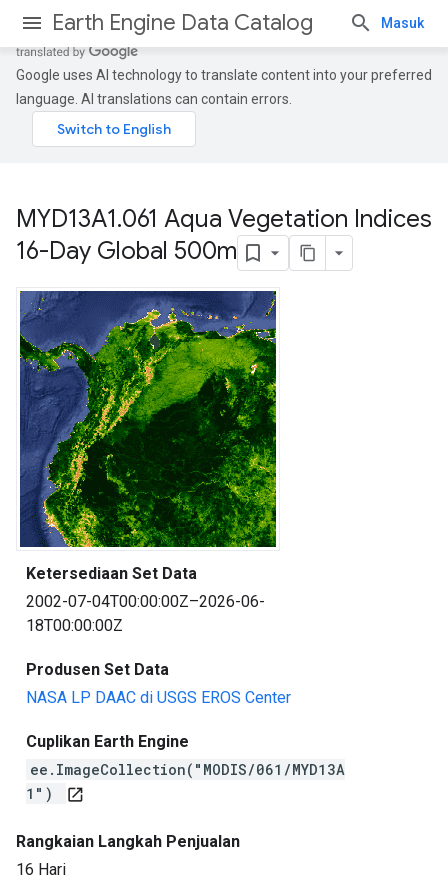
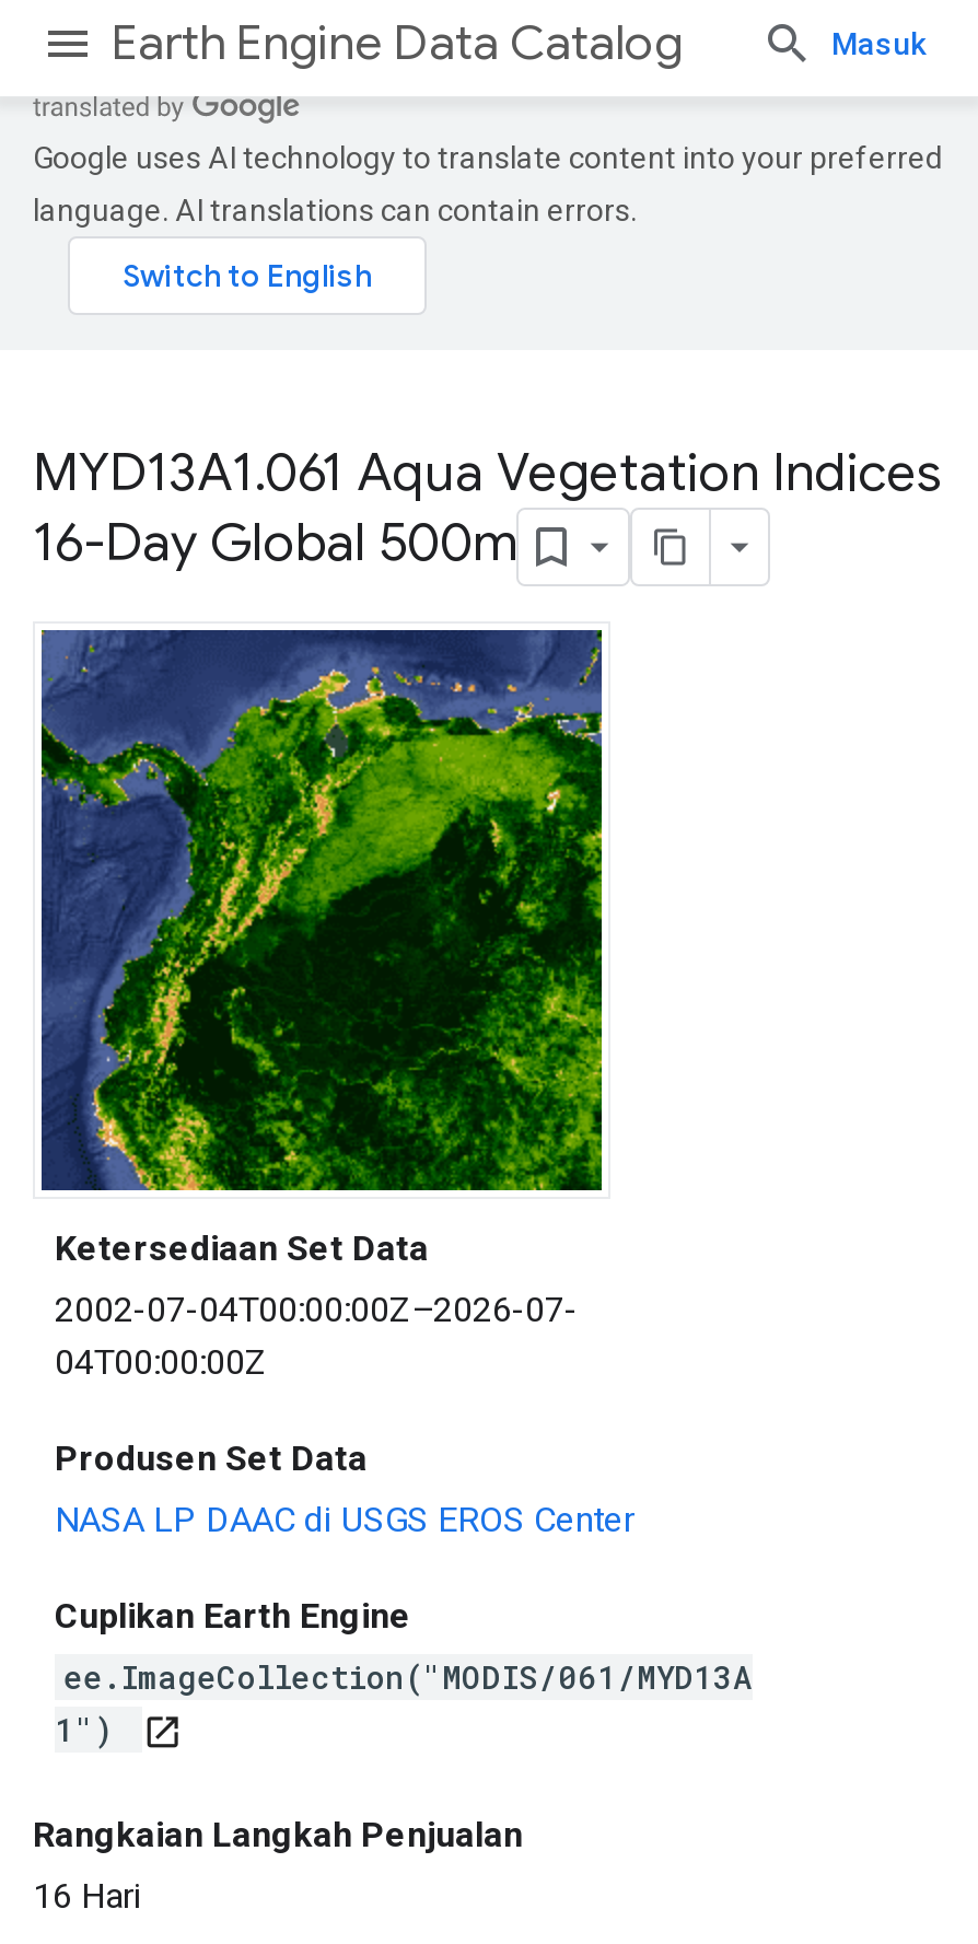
[26,592,265,635] 2002-07-04T00:00:00Z–2026-06- | 18T00:00:00Z -> [55,1289,578,1383] 2002-07-04T00:00:00Z–2026-07- | 04T00:00:00Z

